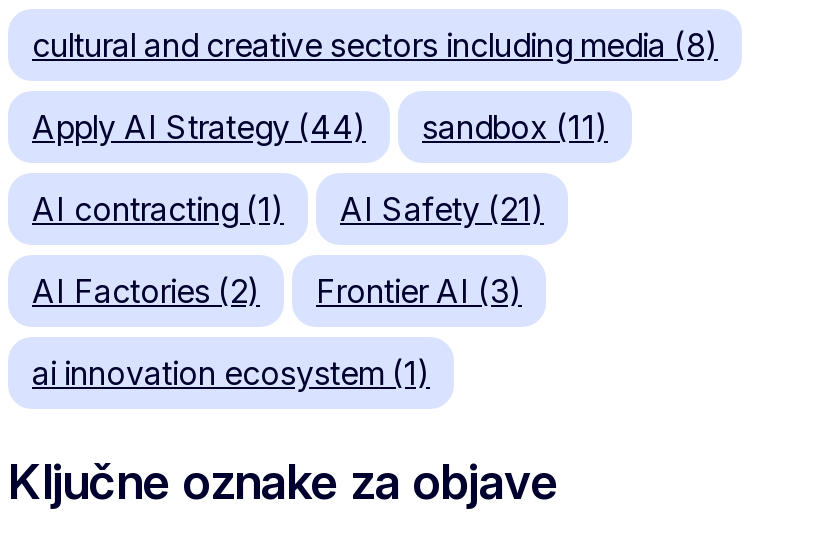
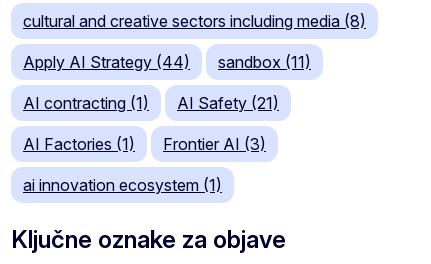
[32,271,522,311] AI Factories (2) Frontier AI (3) -> [23,134,266,154] AI Factories (1) Frontier AI (3)

